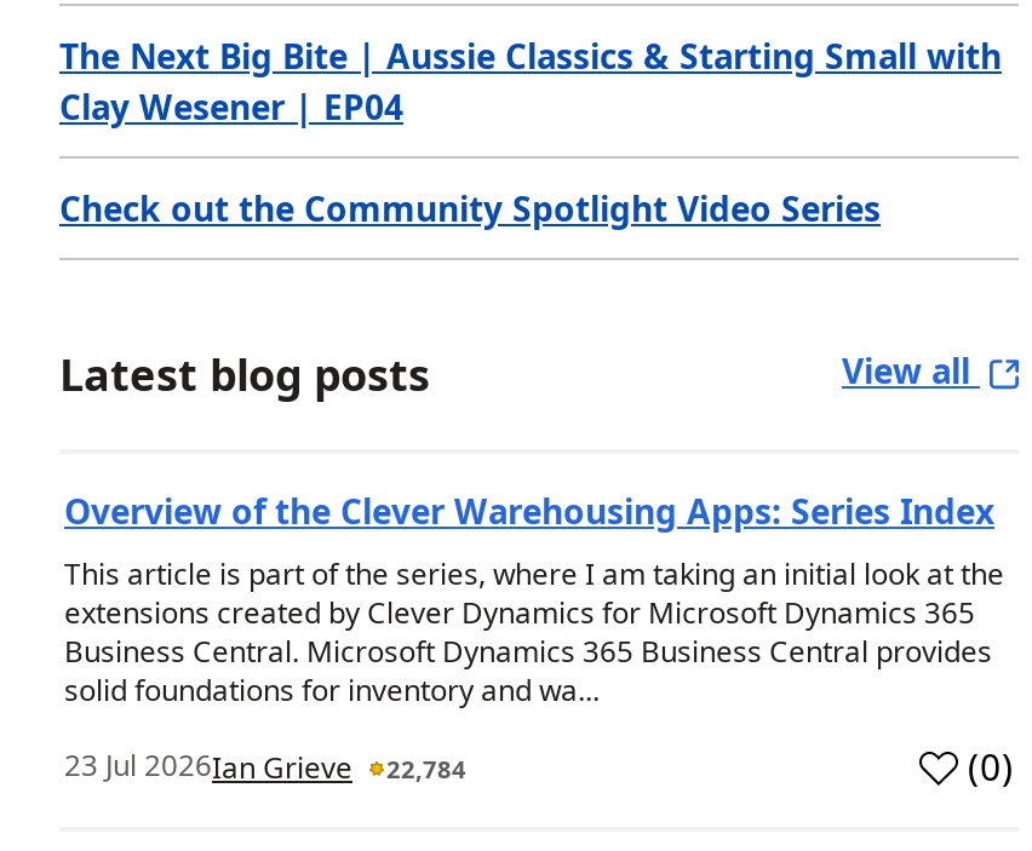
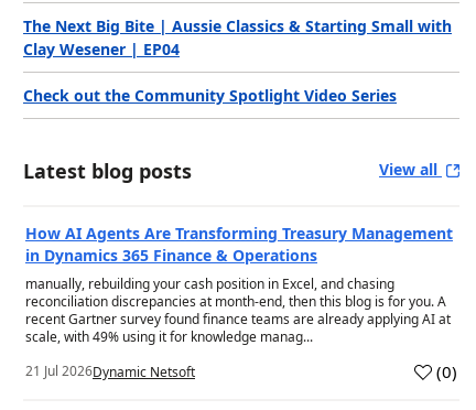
[64,488,1004,711] Overview of the Clever Warehousing Apps: Series Index | This article is part of the series, where I am taking an initial look at the | extensions created by Clever Dynamics for Microsoft Dynamics 365 | Business Central. Microsoft Dynamics 365 Business Central provides | solid foundations for inventory and wa... -> [25,223,453,346] How AI Agents Are Transforming Treasury Management | in Dynamics 365 Finance & Operations | manually, rebuilding your cash position in Excel, and chasing | reconciliation discrepancies at month-end, then this blog is for you. A | recent Gartner survey found finance teams are already applying AI at | scale, with 49% using it for knowledge manag...
[64,744,466,788] 23 Jul 2026Ian Grieve | 22,784 -> [25,362,195,381] 21 Jul 2026Dynamic Netsoft

